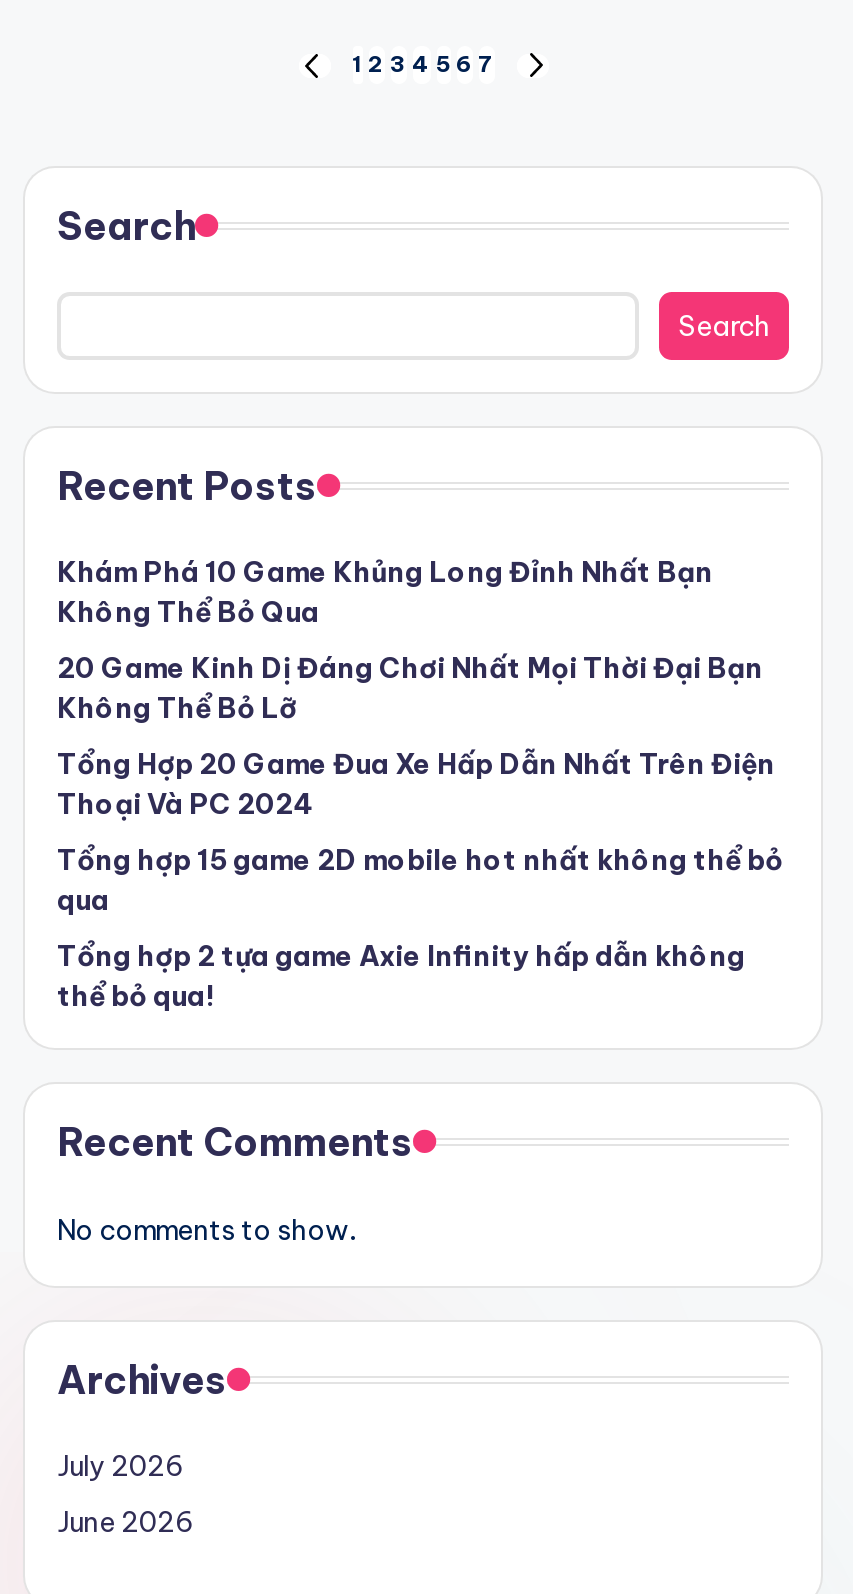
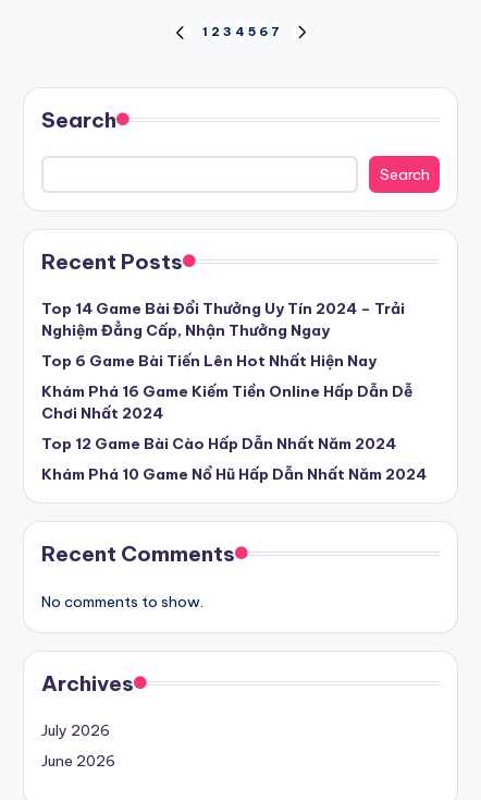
[57,554,713,630] Khám Phá 10 Game Khủng Long Đỉnh Nhất Bạn | Không Thể Bỏ Qua -> [41,299,405,340] Top 14 Game Bài Đổi Thưởng Uy Tín 2024 – Trải | Nghiệm Đẳng Cấp, Nhận Thưởng Ngay
[57,650,763,726] 20 Game Kinh Dị Đáng Chơi Nhất Mọi Thời Đại Bạn | Không Thể Bỏ Lỡ -> [41,351,377,371] Top 6 Game Bài Tiến Lên Hot Nhất Hiện Nay
[57,746,775,822] Tổng Hợp 20 Game Đua Xe Hấp Dẫn Nhất Trên Điện | Thoại Và PC 2024 -> [41,381,412,423] Khám Phá 16 Game Kiếm Tiền Online Hấp Dẫn Dễ | Chơi Nhất 2024
[57,842,783,918] Tổng hợp 15 game 2D mobile hot nhất không thể bỏ | qua -> [41,434,396,453] Top 12 Game Bài Cào Hấp Dẫn Nhất Năm 2024
[57,938,745,1014] Tổng hợp 2 tựa game Axie Infinity hấp dẫn không | thể bỏ qua! -> [41,464,427,484] Khám Phá 10 Game Nổ Hũ Hấp Dẫn Nhất Năm 2024

